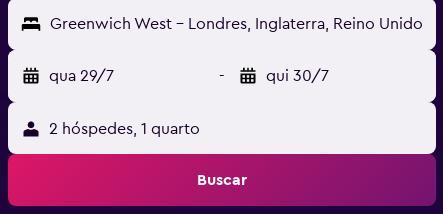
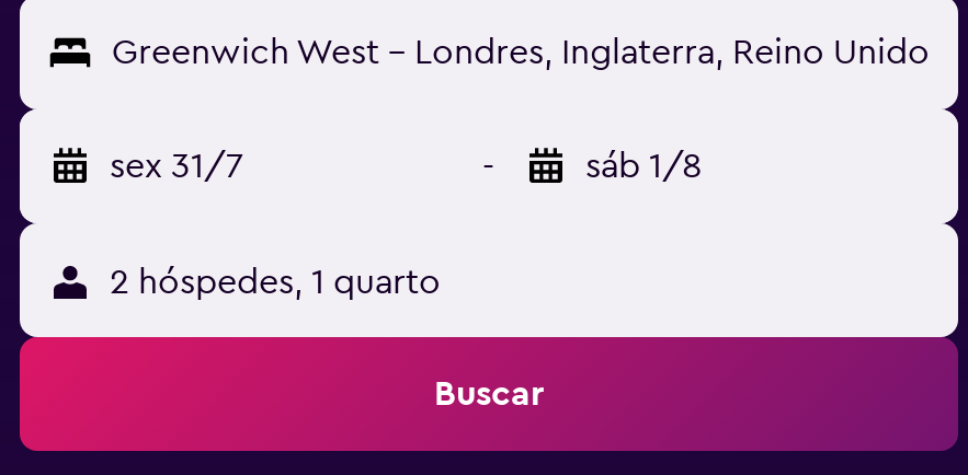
[49,68,114,84] qua 29/7 -> [110,149,243,184] sex 31/7
[266,68,329,84] qui 30/7 -> [585,149,702,184] sáb 1/8

